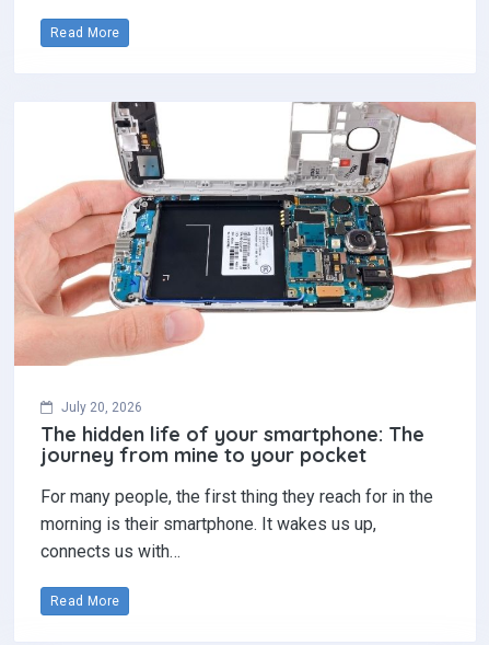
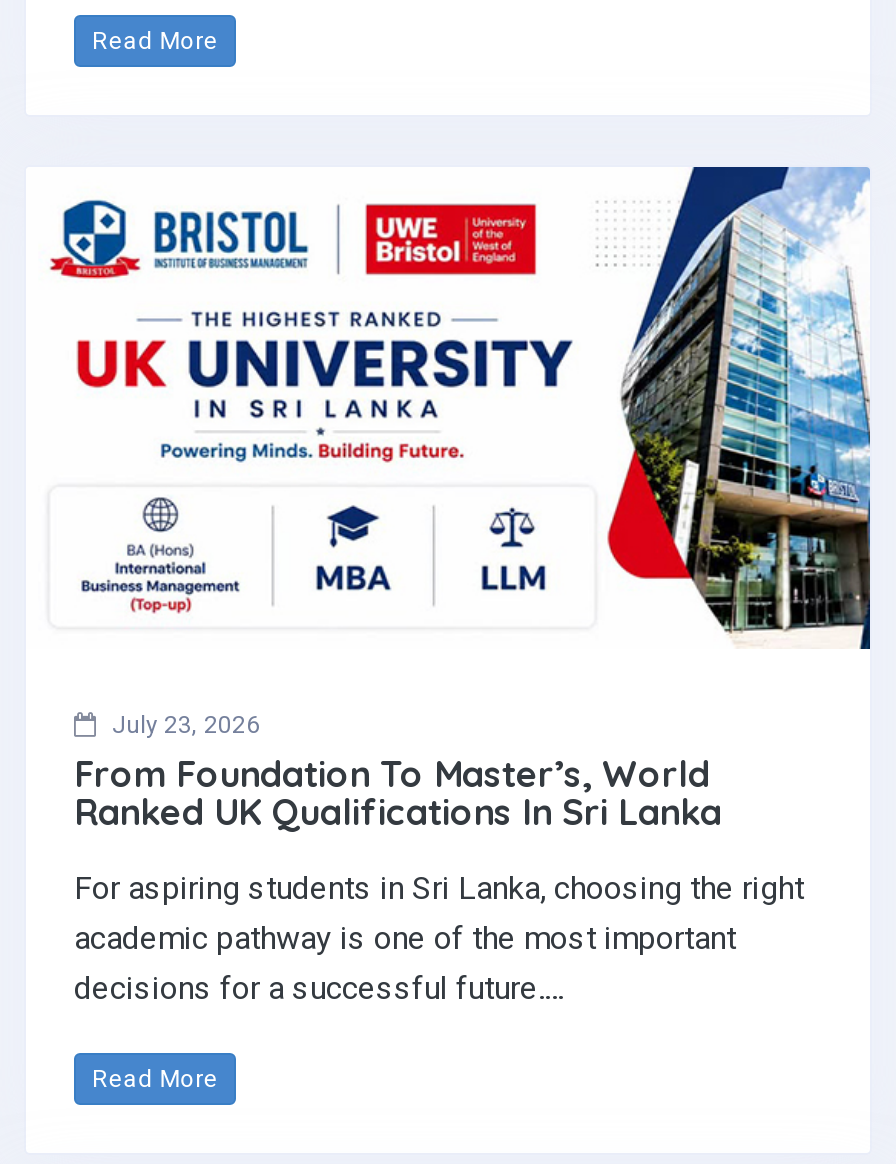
[13,101,477,467] [image] | July 20, 2026 | The hidden life of your smartphone: The | journey from mine to your pocket -> [26,165,872,835] [image] | July 23, 2026 | From Foundation To Master’s, World | Ranked UK Qualifications In Sri Lanka
[40,486,433,561] For many people, the first thing they reach for in the | morning is their smartphone. It wakes us up, | connects us with… -> [74,869,804,1007] For aspiring students in Sri Lanka, choosing the right | academic pathway is one of the most important | decisions for a successful future.…

